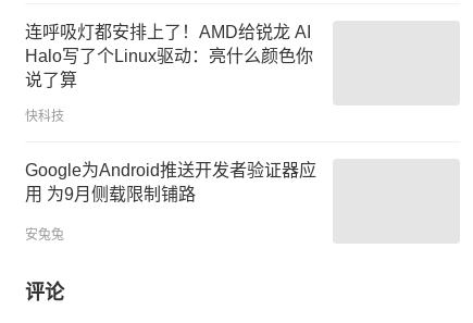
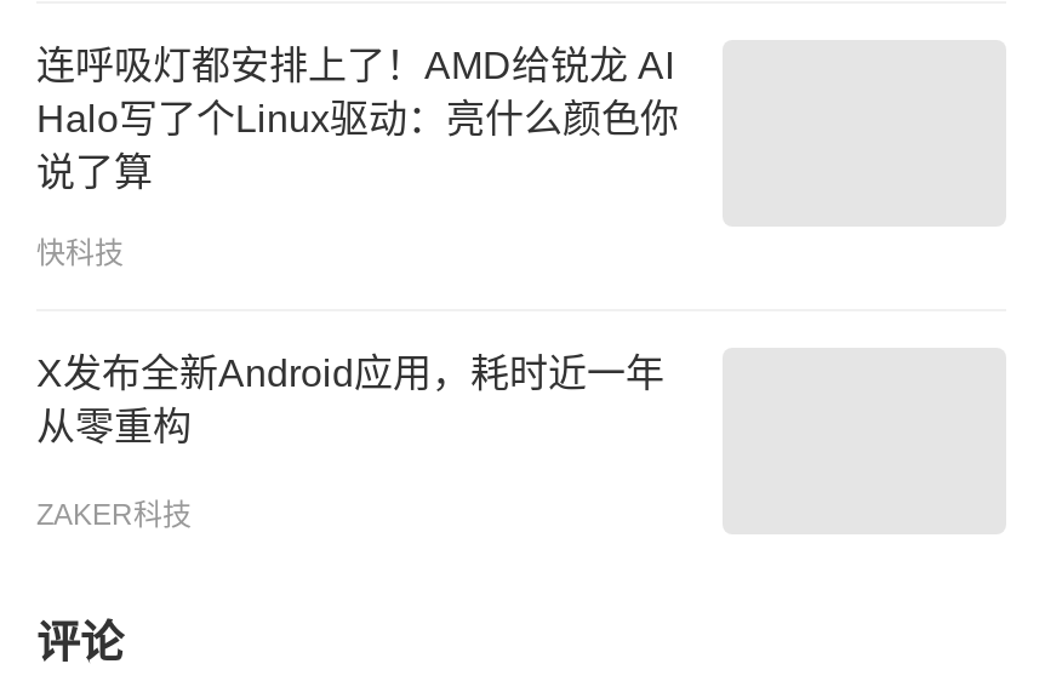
[25,161,316,204] Google为Android推送开发者验证器应 | 用 为9月侧载限制铺路 -> [36,351,664,446] X发布全新Android应用，耗时近一年 | 从零重构
[25,227,64,243] 安兔兔 -> [36,498,192,532] ZAKER科技

